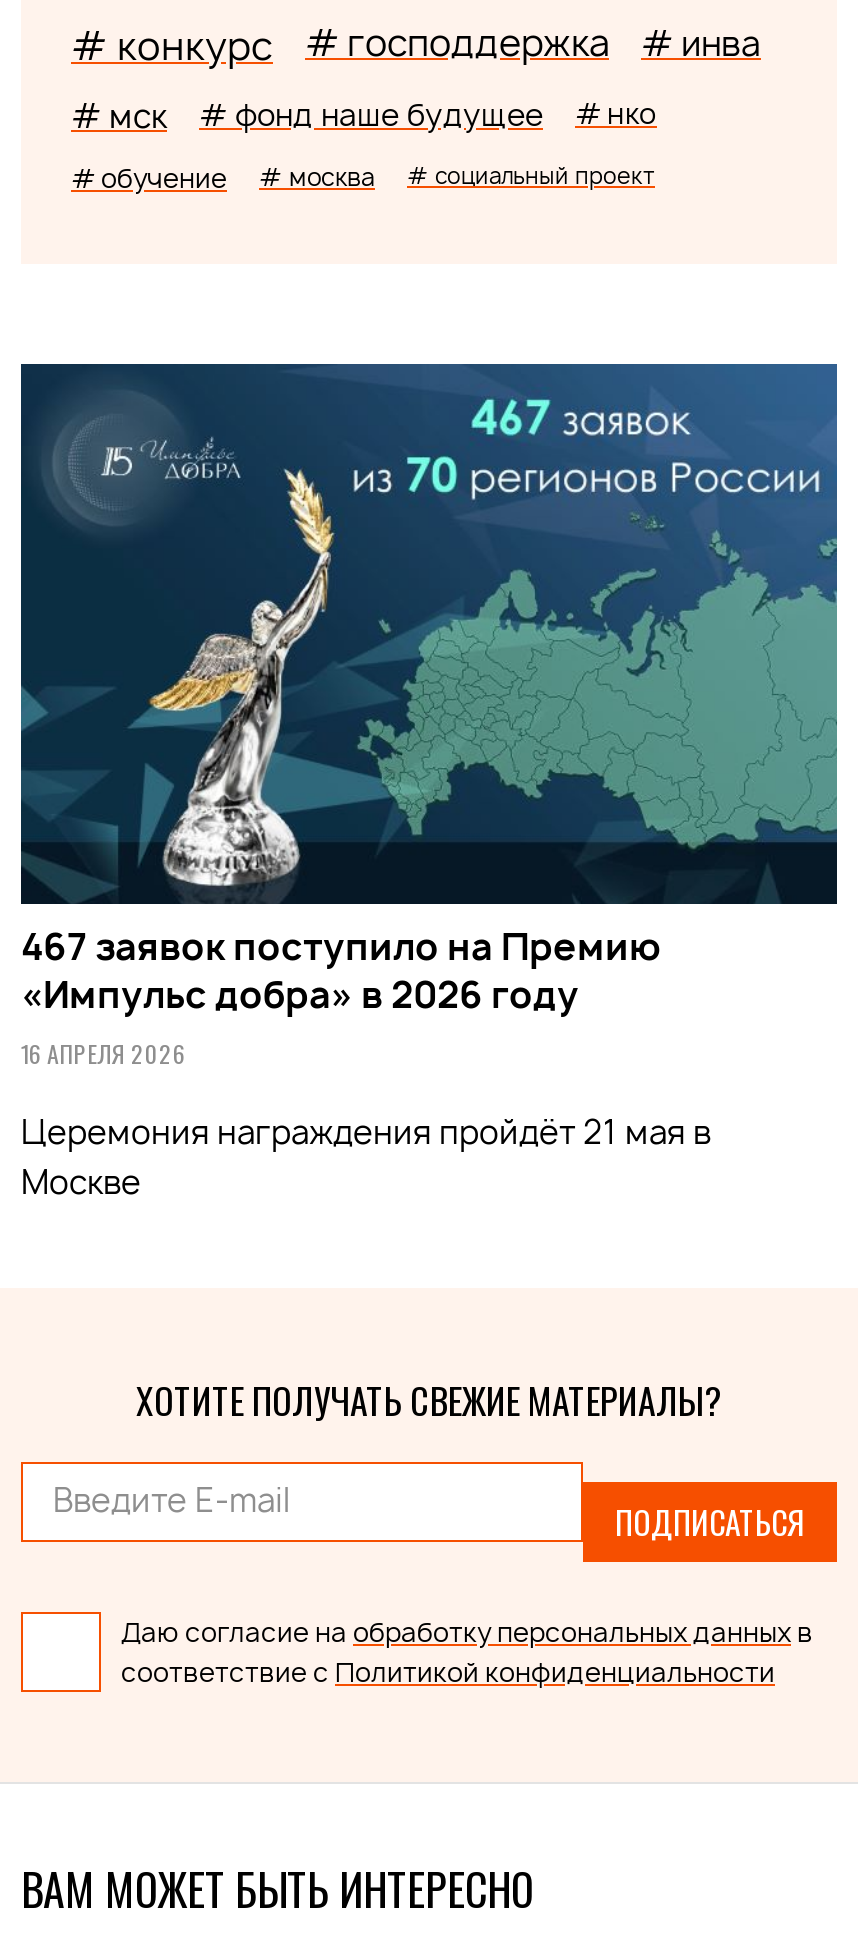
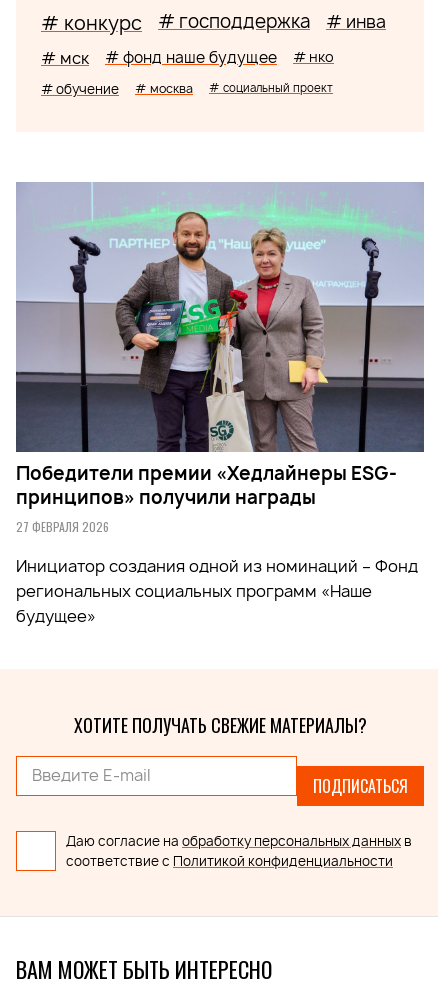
[21,364,837,1070] [image] | 467 заявок поступило на Премию | «Импульс добра» в 2026 году | 16 АПРЕЛЯ 2026 -> [16,182,425,535] [image] | Победители премии «Хедлайнеры ESG- | принципов» получили награды | 27 ФЕВРАЛЯ 2026
[21,1110,711,1204] Церемония награждения пройдёт 21 мая в | Москве -> [16,555,418,627] Инициатор создания одной из номинаций – Фонд | региональных социальных программ «Наше | будущее»

